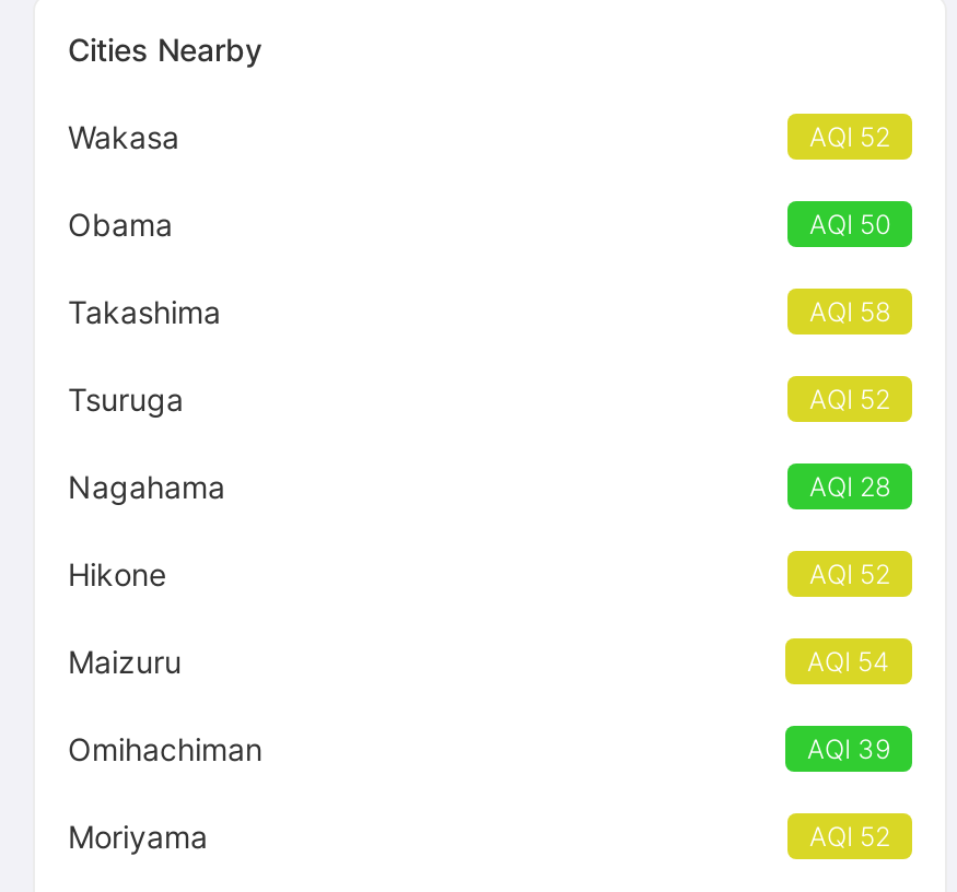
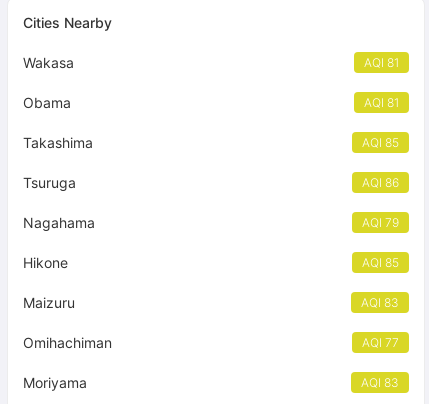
[809,120,890,153] AQI 52 -> [364,55,399,70] AQI 81
[809,208,890,240] AQI 50 -> [364,95,399,110] AQI 81
[809,295,890,328] AQI 58 -> [362,135,399,150] AQI 85
[809,383,890,415] AQI 52 -> [362,175,399,190] AQI 86
[809,470,890,503] AQI 28 -> [362,215,399,230] AQI 79
[809,557,890,590] AQI 52 -> [362,255,399,270] AQI 85
[807,645,890,678] AQI 54 -> [361,295,399,310] AQI 83
[807,732,890,765] AQI 39 -> [362,335,399,350] AQI 77
[809,820,890,853] AQI 52 -> [361,375,399,390] AQI 83

